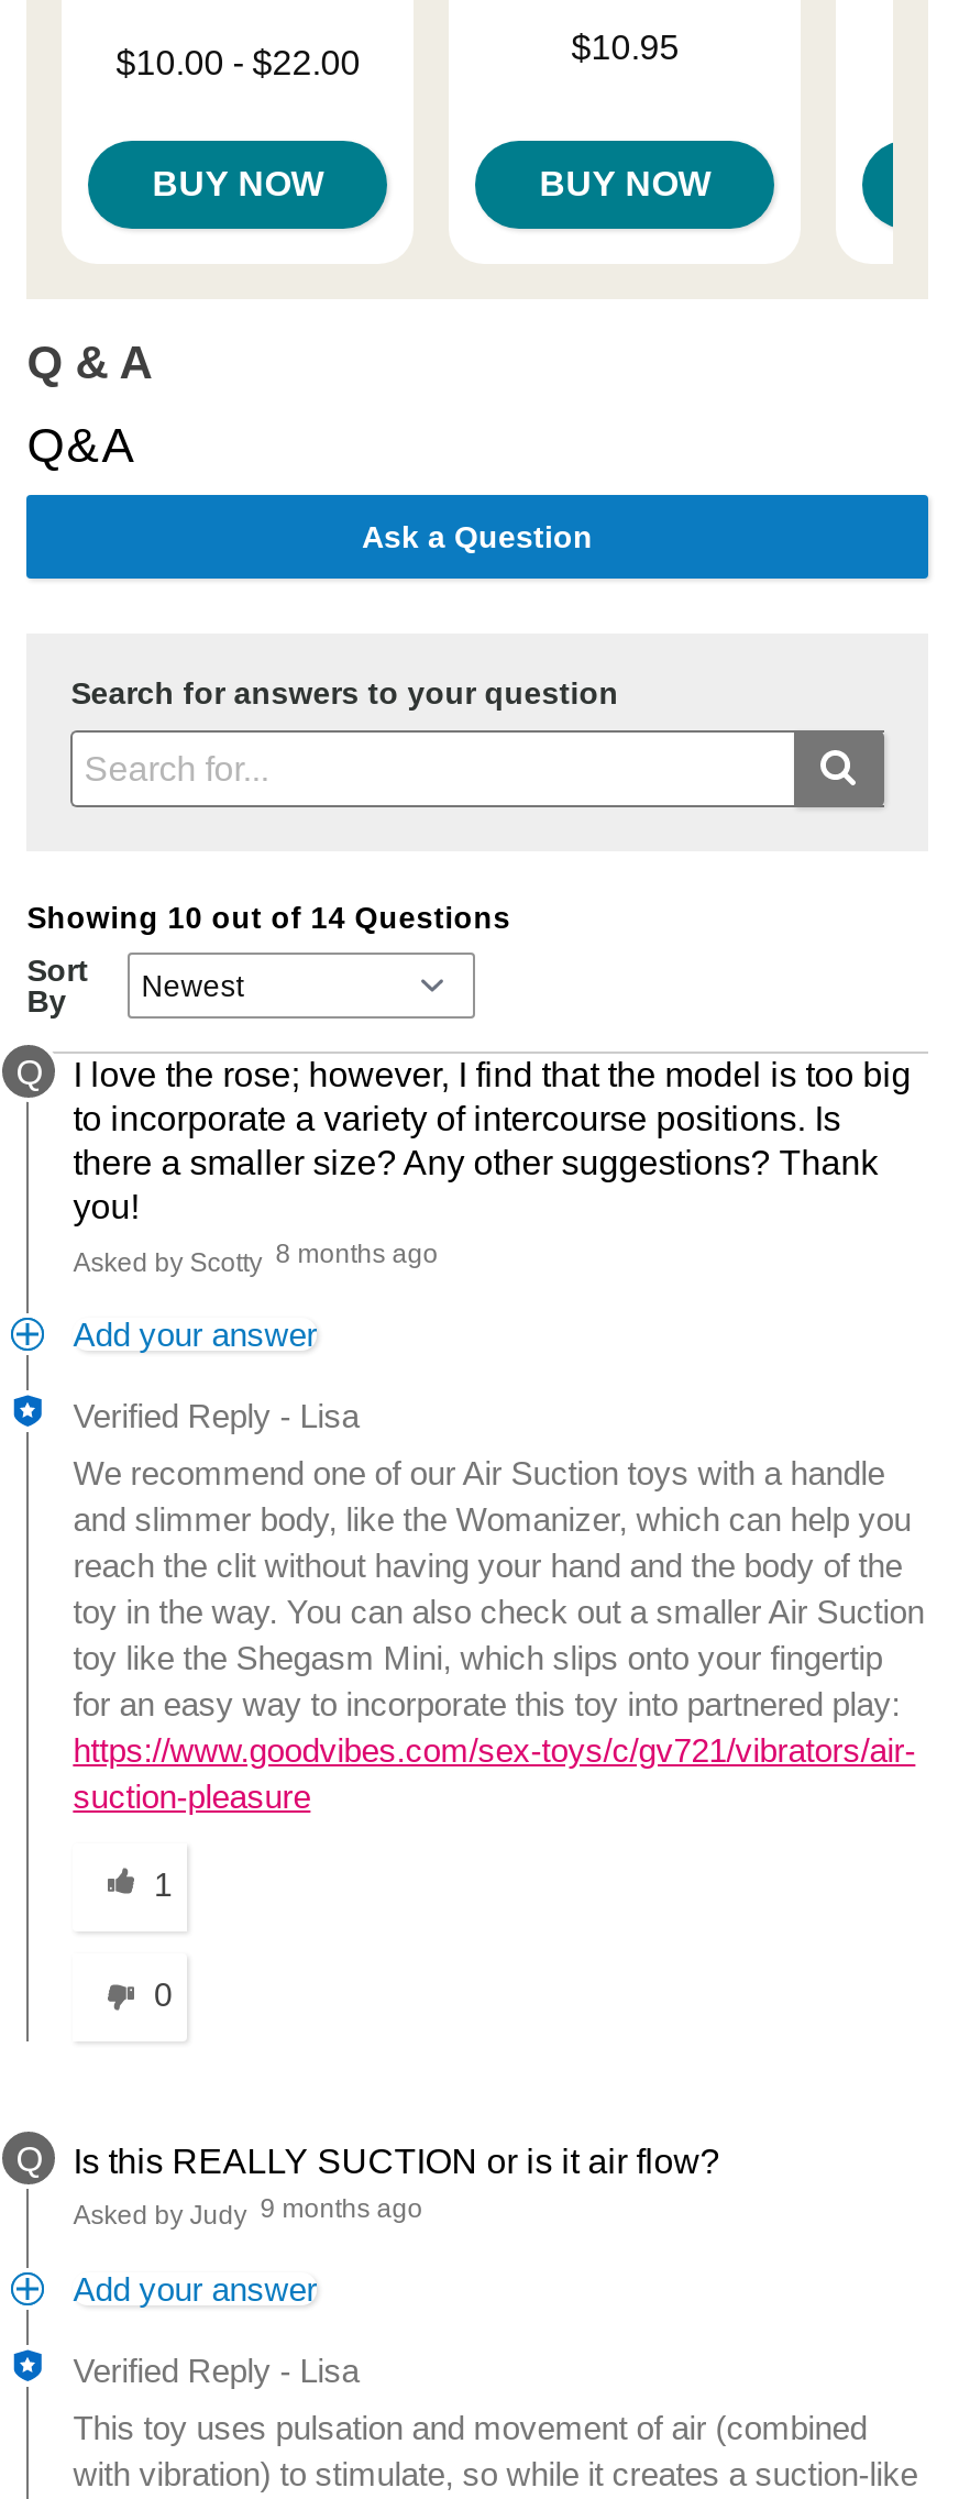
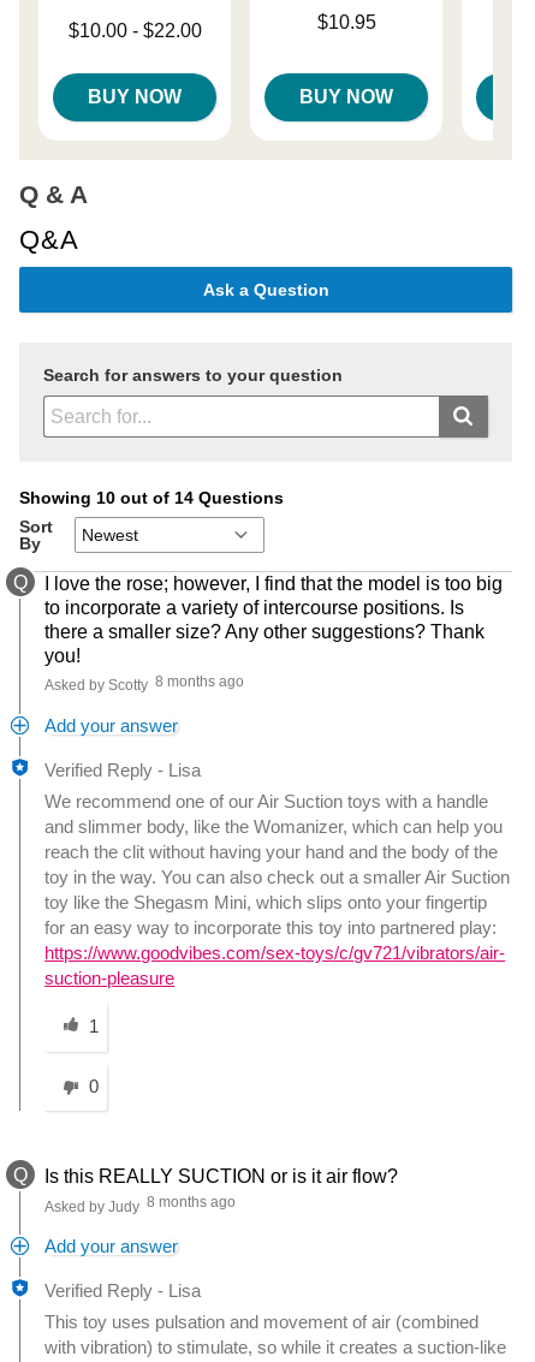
[73,2192,423,2230] Asked by Judy 9 months ago -> [45,1194,236,1215] Asked by Judy 8 months ago

